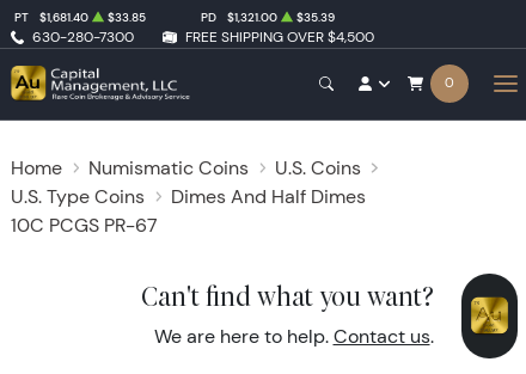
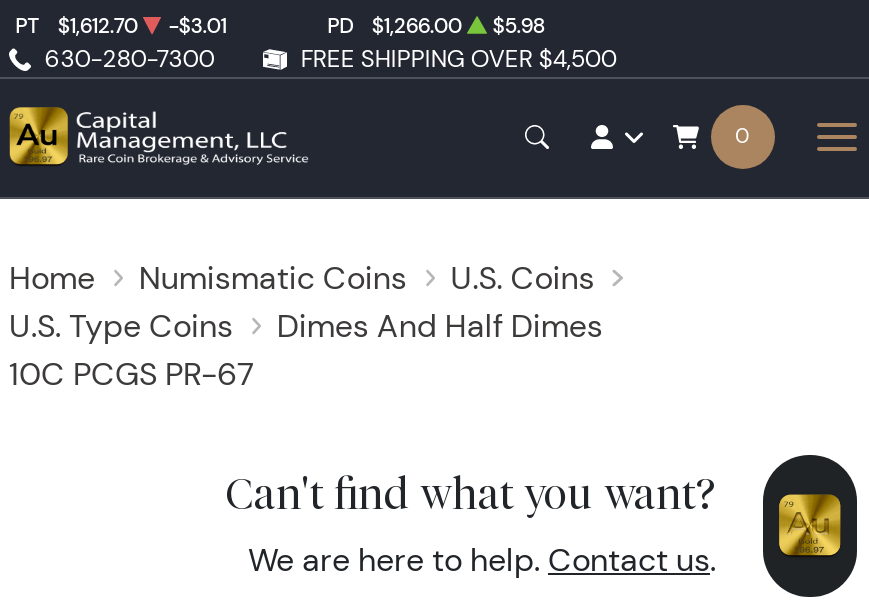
[40,10,89,25] $1,681.40 -> [58,13,138,39] $1,612.70
[107,10,146,25] $33.85 -> [169,13,227,39] -$3.01
[228,10,278,25] $1,321.00 -> [372,13,462,39] $1,266.00
[296,10,334,25] $35.39 -> [493,13,545,39] $5.98

